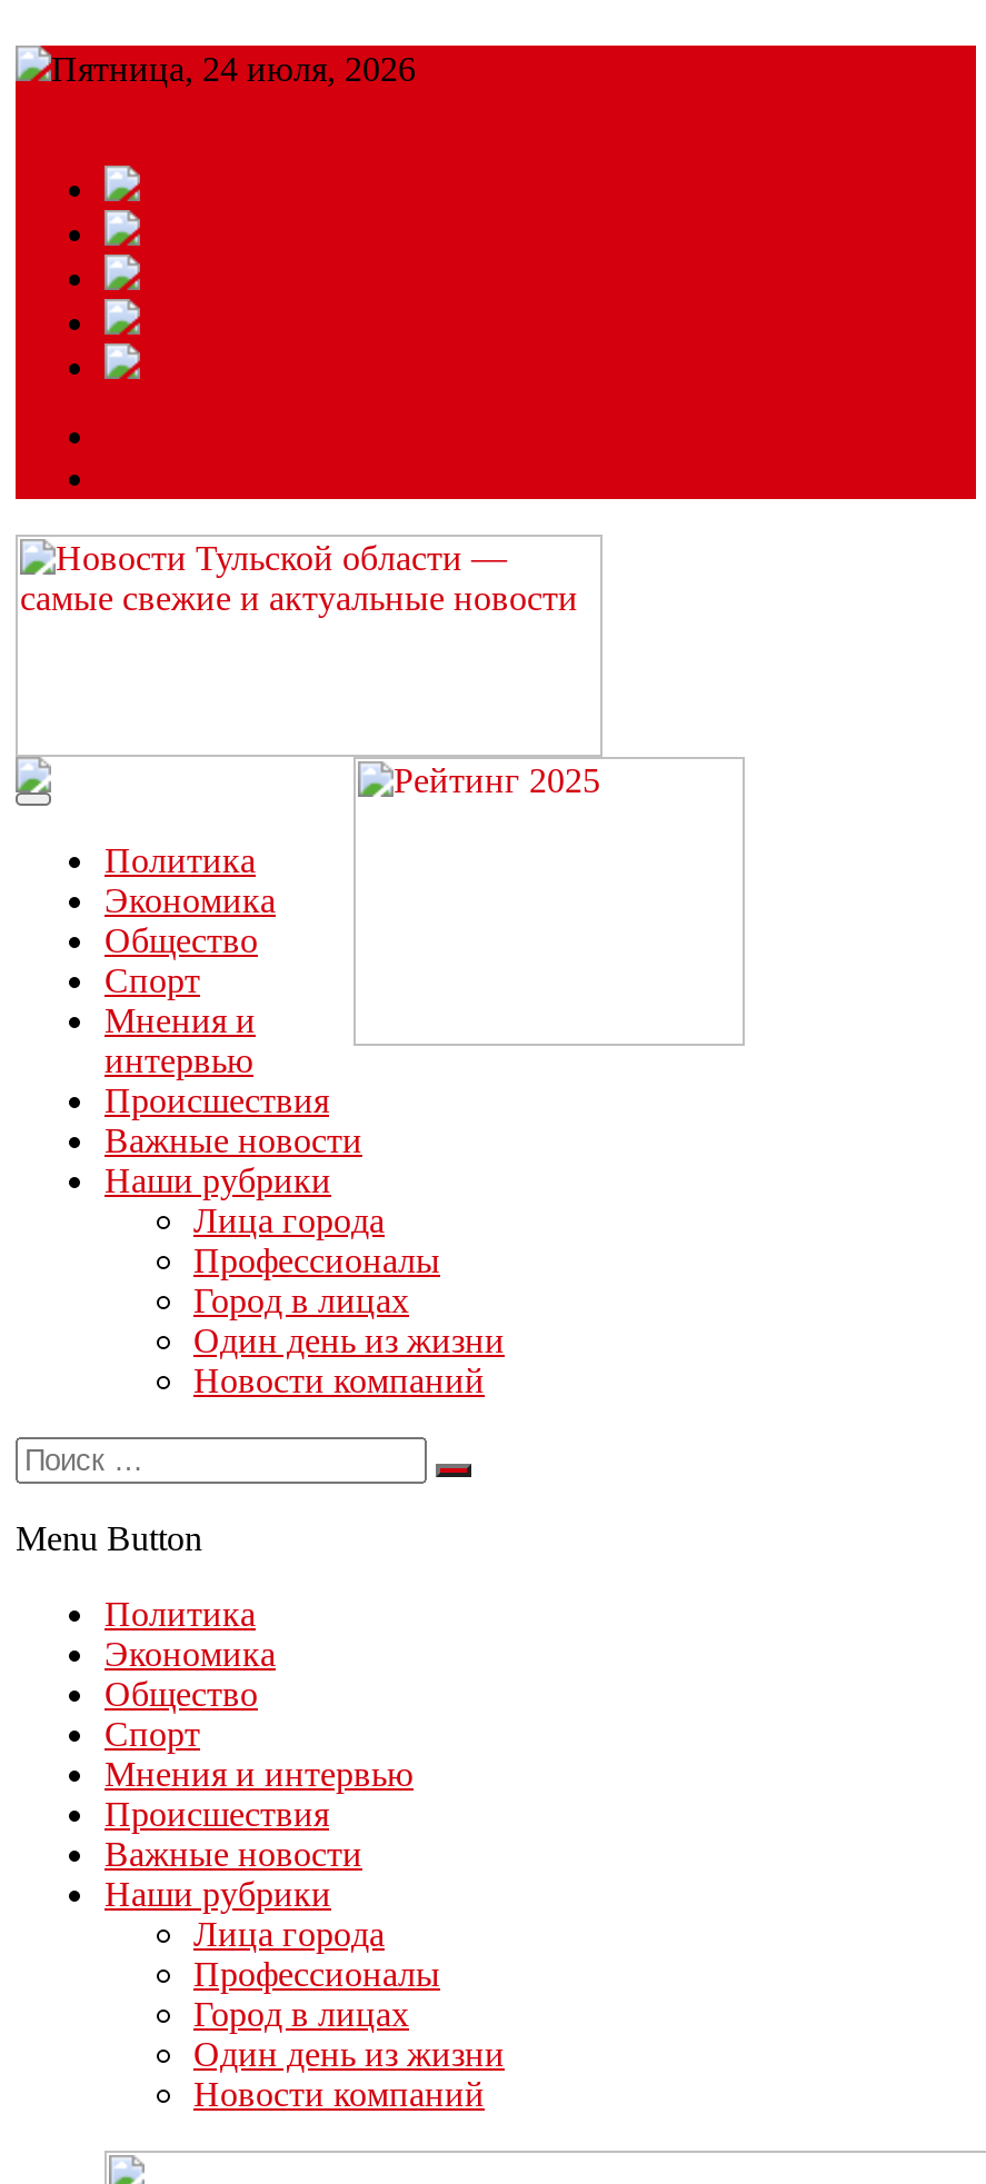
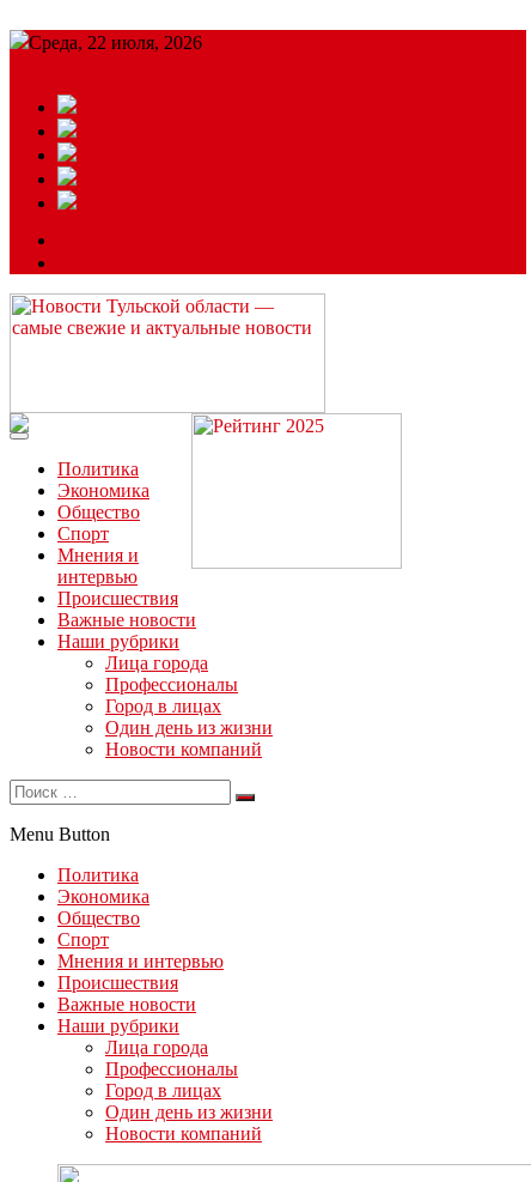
[51,50,416,88] Пятница, 24 июля, 2026 -> [29,32,202,53] Среда, 22 июля, 2026

